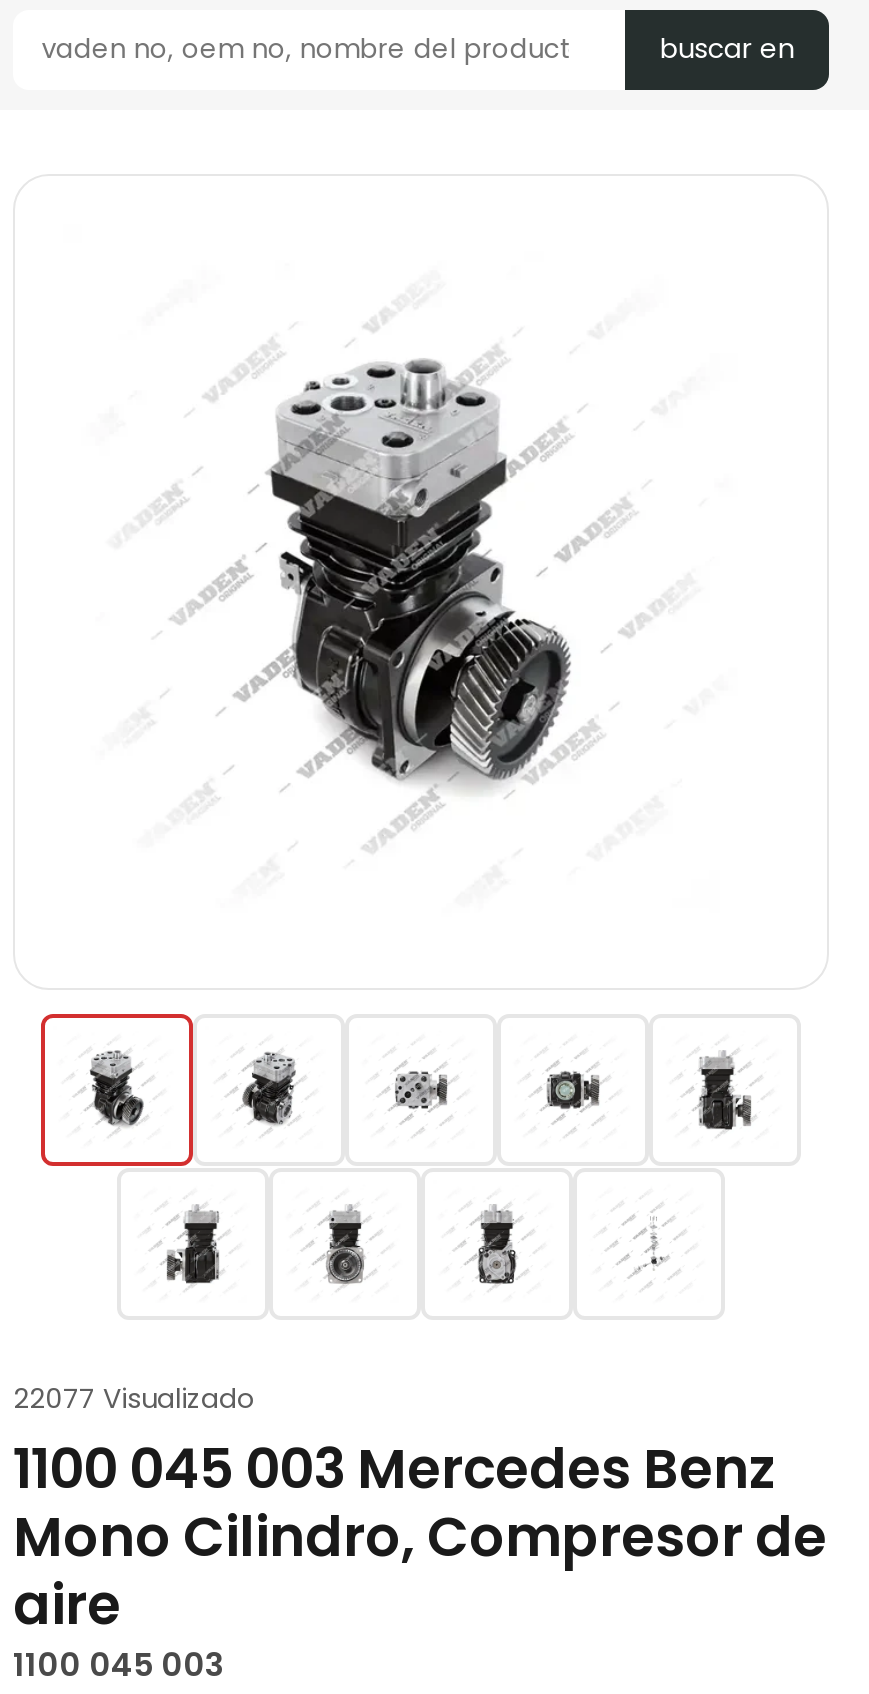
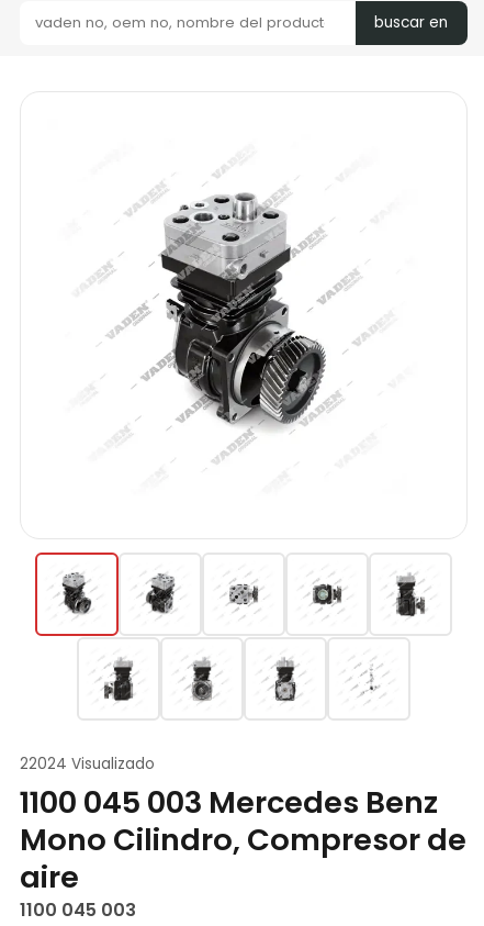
[13,1380,255,1418] 22077 Visualizado -> [20,753,155,774] 22024 Visualizado

